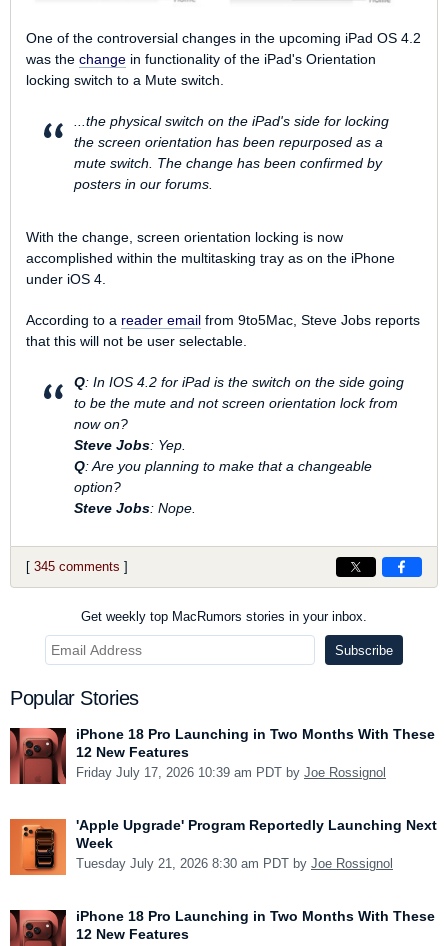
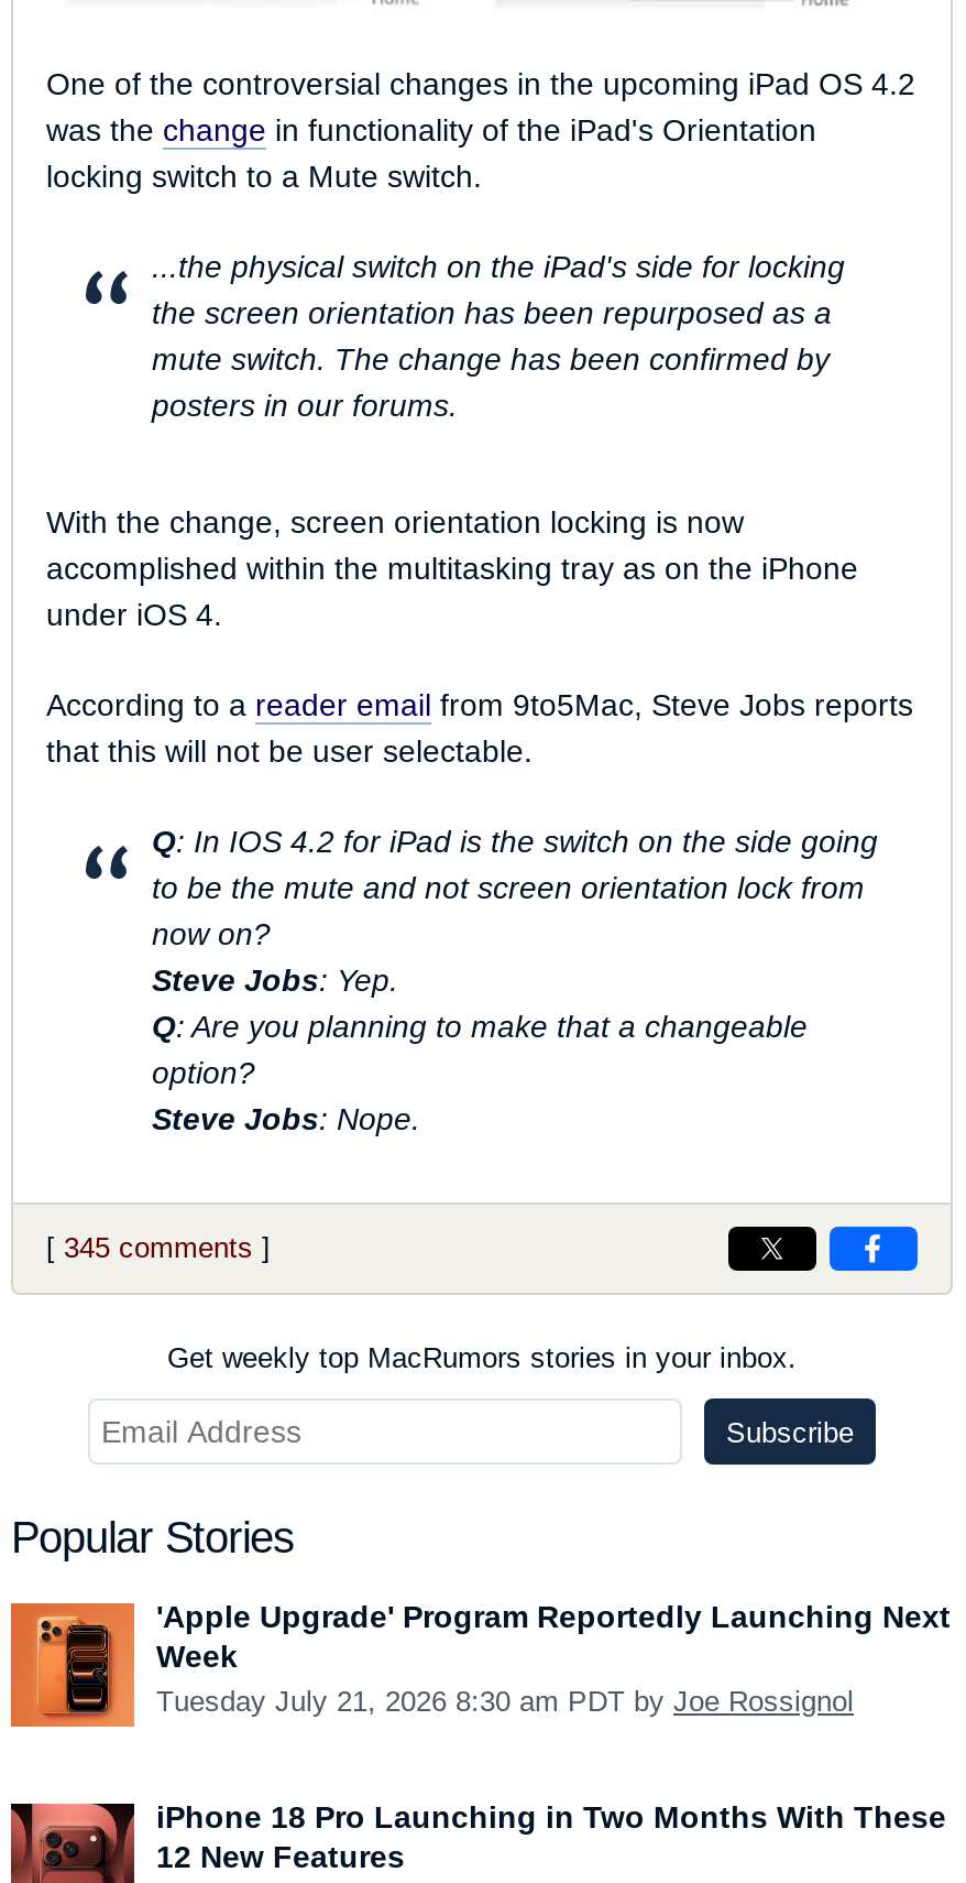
[9,726,435,785] [image] | iPhone 18 Pro Launching in Two Months With These | 12 New Features | Friday July 17, 2026 10:39 am PDT by Joe Rossignol -> none

